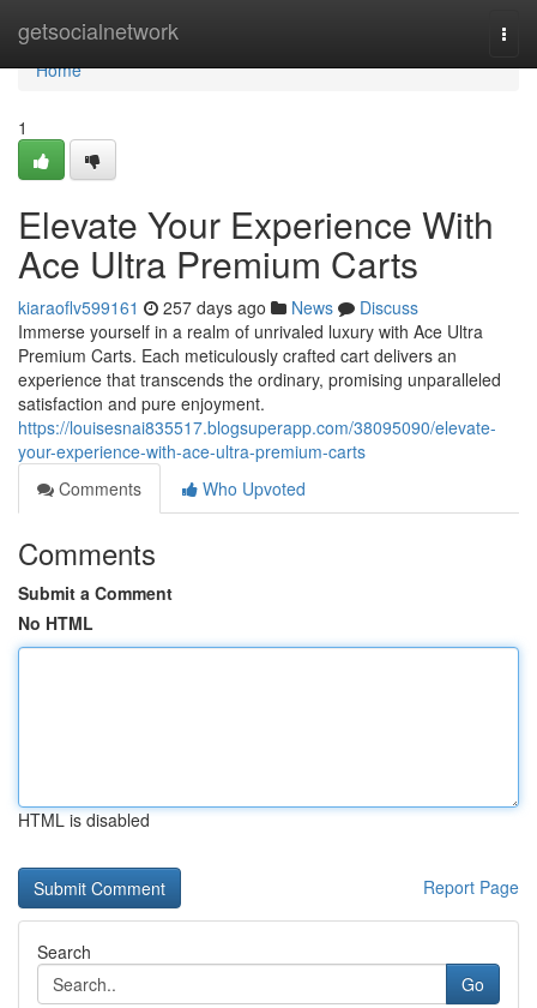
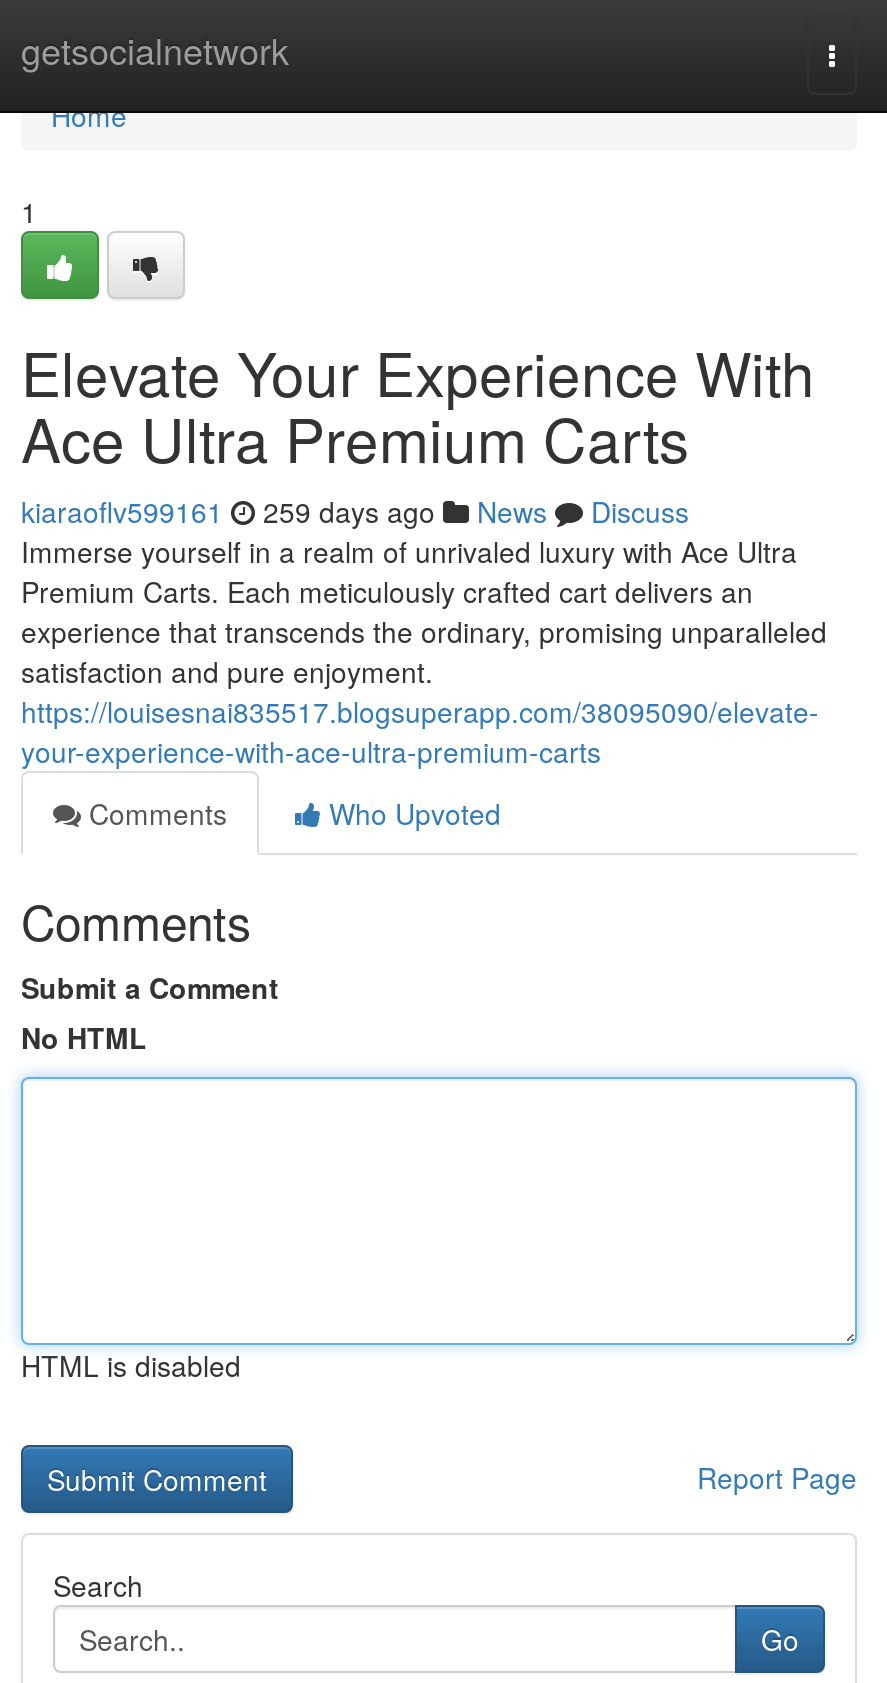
[18,295,418,319] kiaraoflv599161 257 days ago News Discuss -> [21,491,689,531] kiaraoflv599161 259 days ago News Discuss

